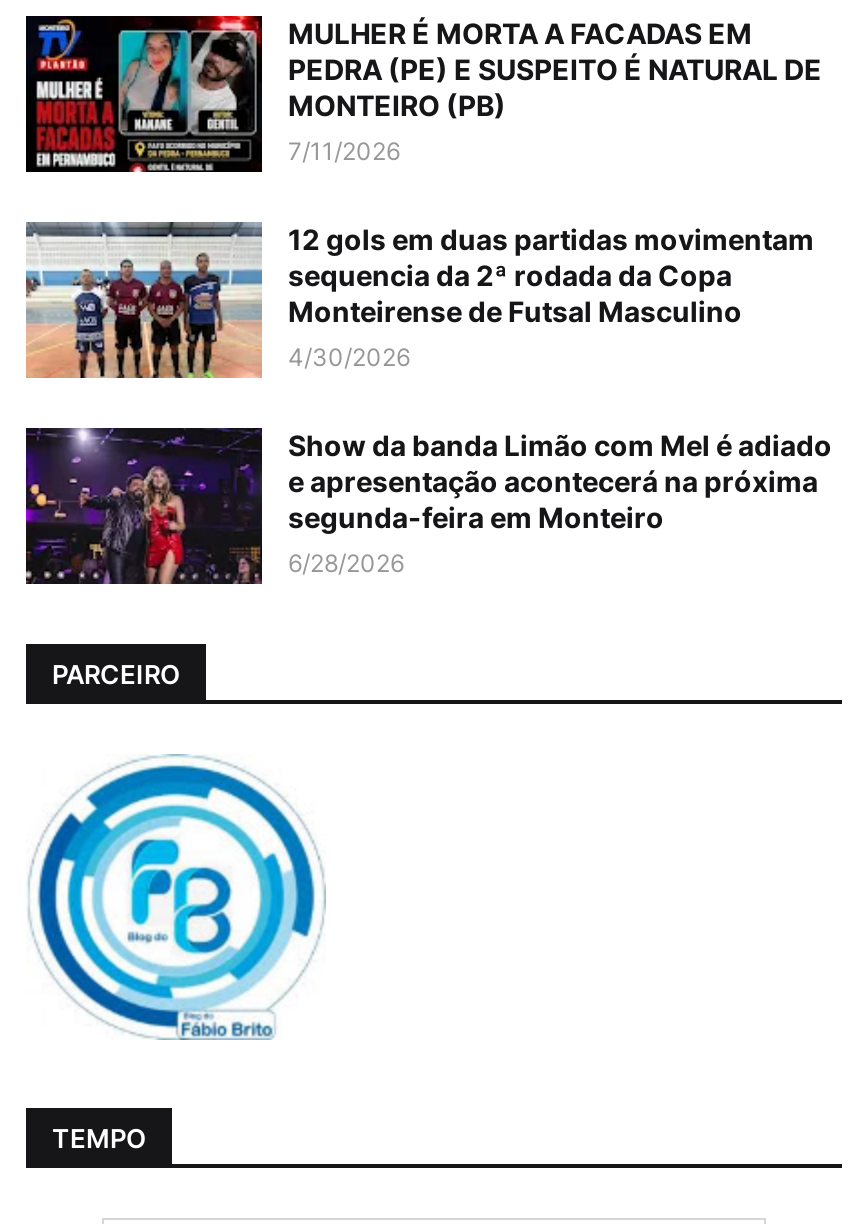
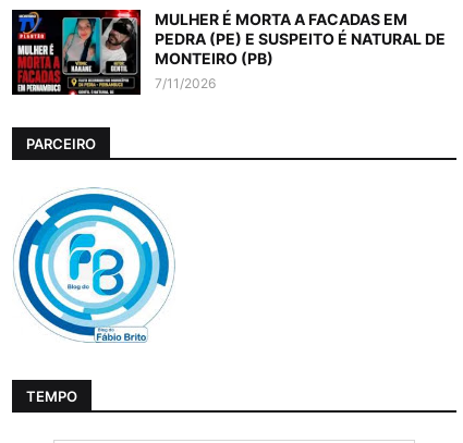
[24,220,832,578] [image] | 12 gols em duas partidas movimentam | sequencia da 2ª rodada da Copa | Monteirense de Futsal Masculino | 4/30/2026 | Show da banda Limão com Mel é adiado | e apresentação acontecerá na próxima | segunda-feira em Monteiro | 6/28/2026 -> none
[24,426,260,586] [image] -> none

